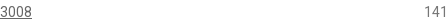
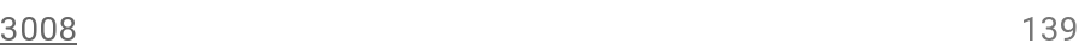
[424,4,448,20] 141 -> [1021,10,1079,48] 139

